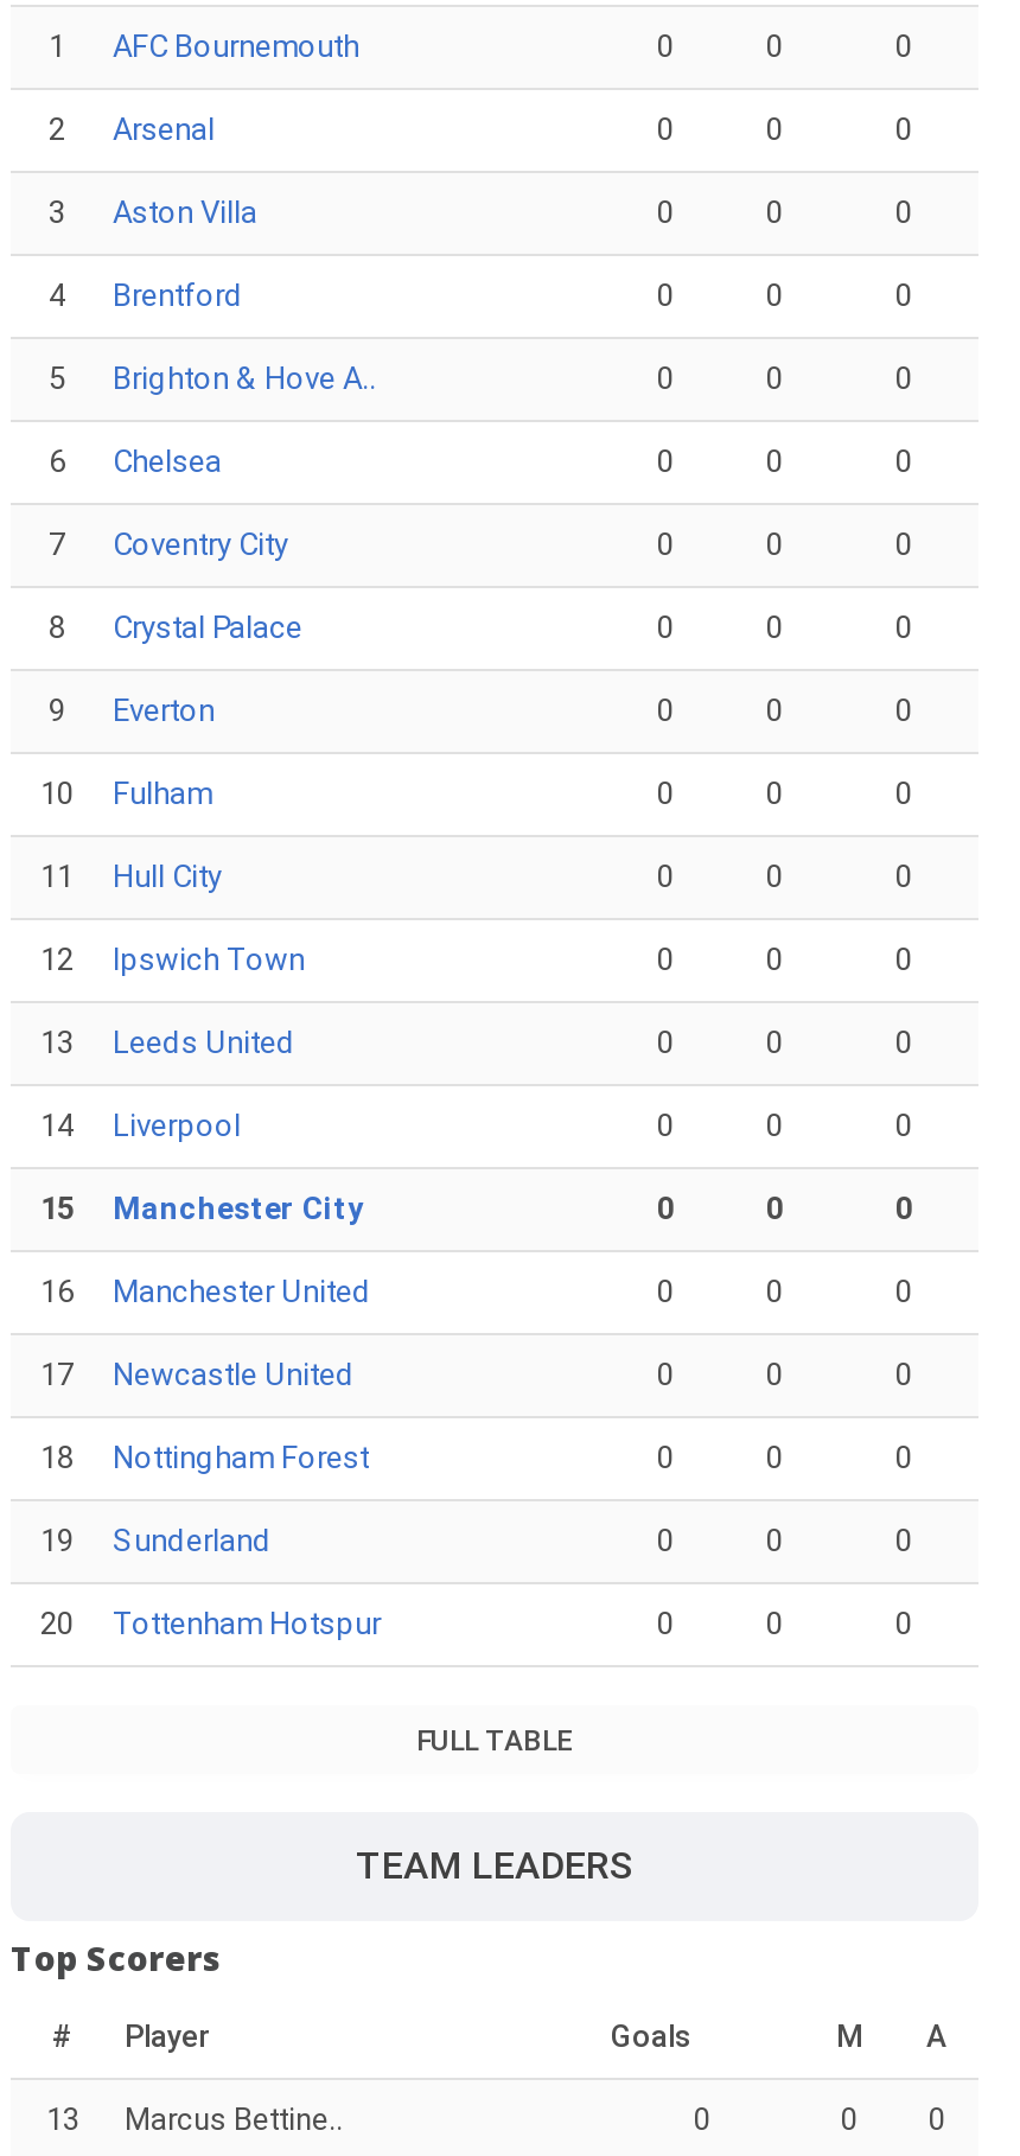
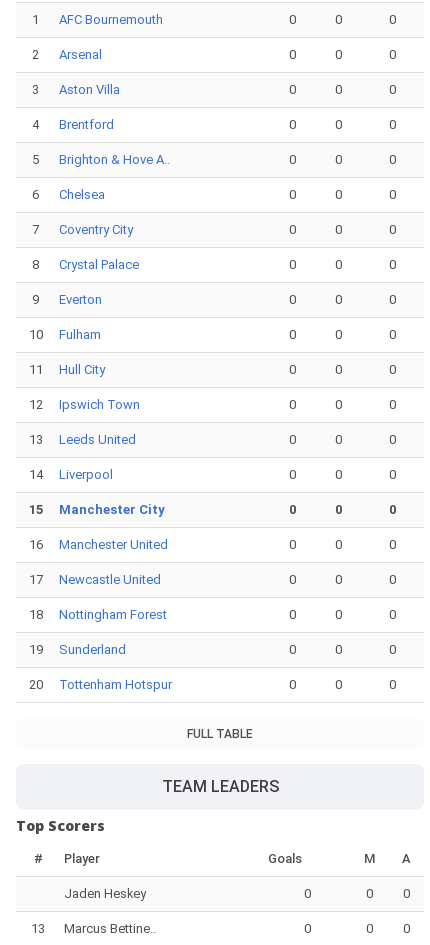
none -> [64,886,410,901] Jaden Heskey | 0 | 0 | 0

